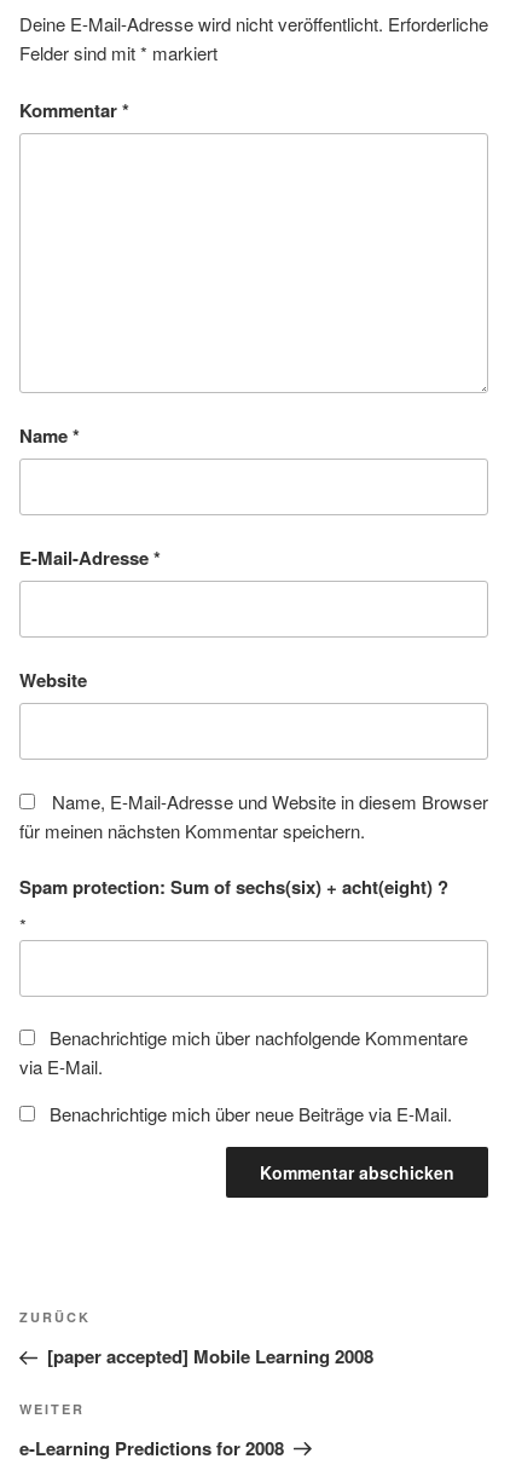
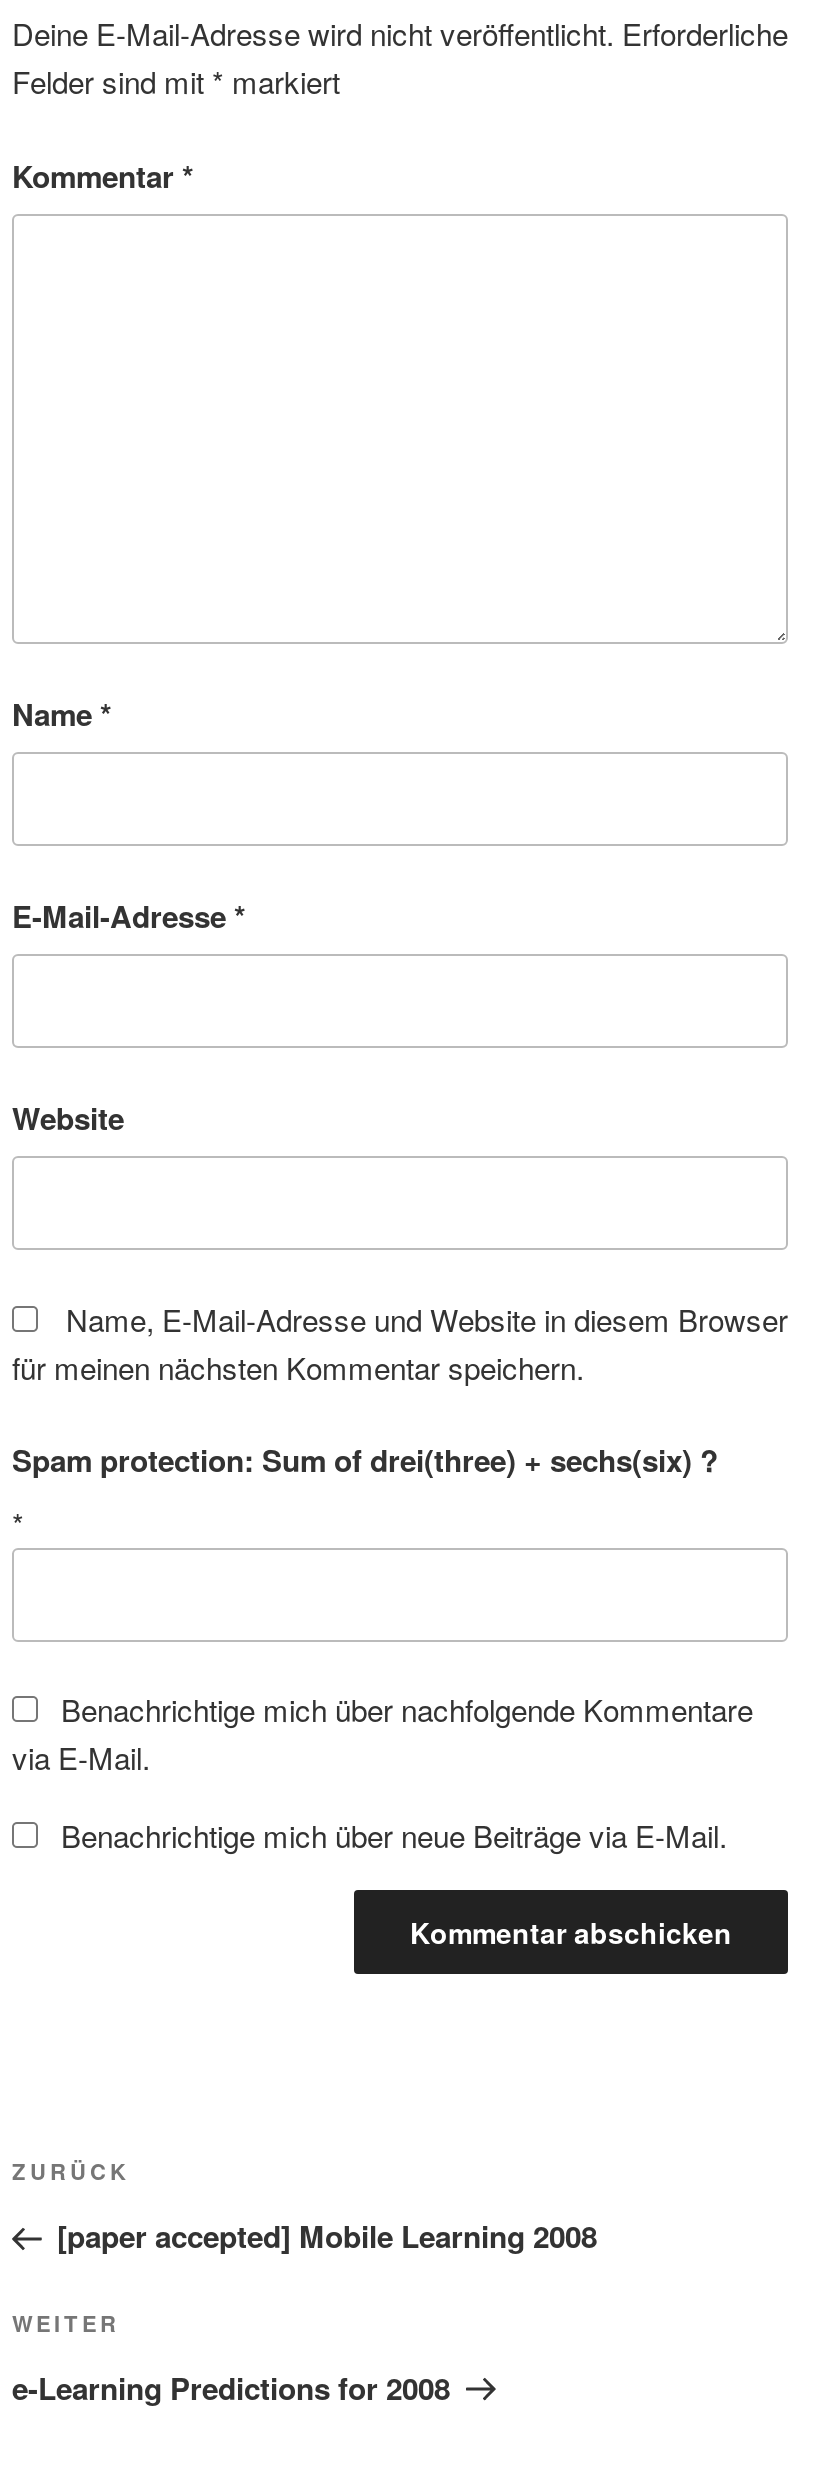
[19,874,448,900] Spam protection: Sum of sechs(six) + acht(eight) ? -> [12,1438,718,1482] Spam protection: Sum of drei(three) + sechs(six) ?

